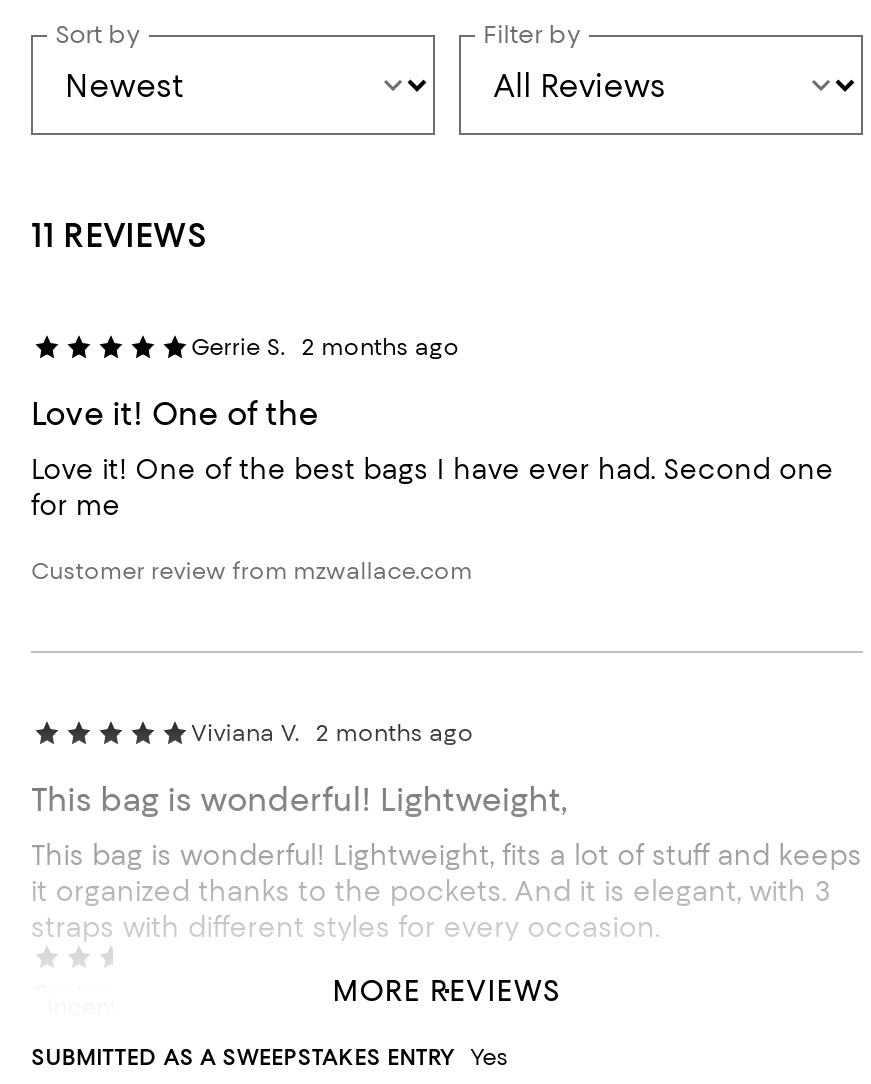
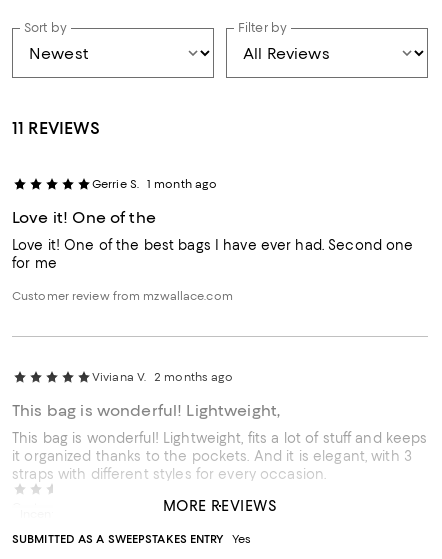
[191,334,460,362] Gerrie S. 2 months ago -> [92,177,217,191] Gerrie S. 1 month ago

